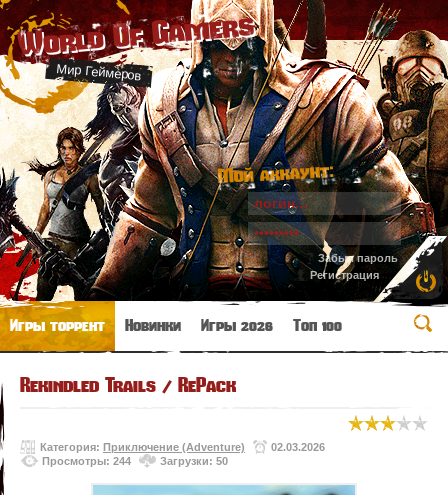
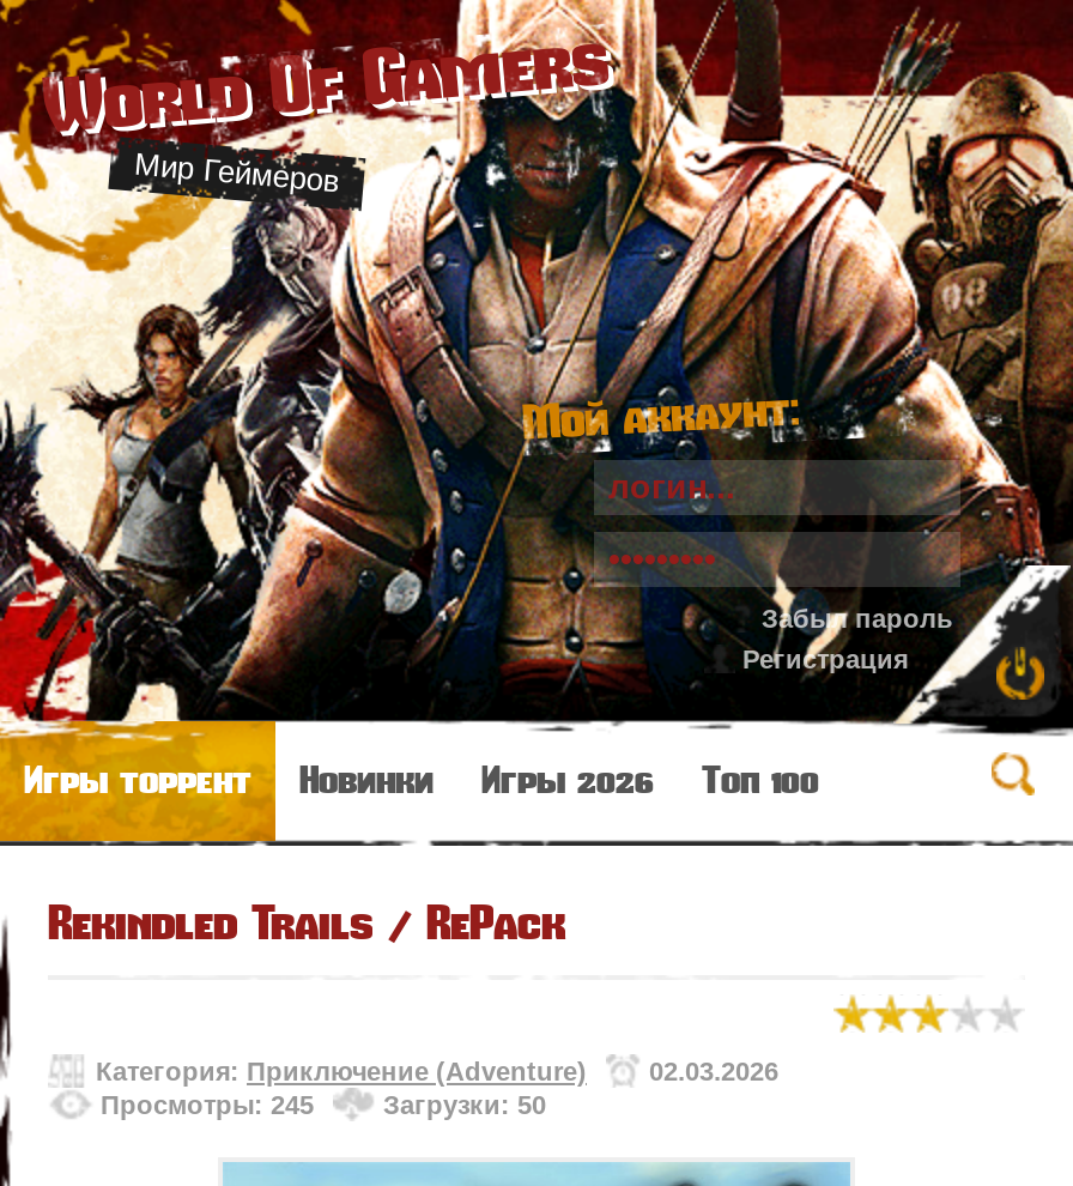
[42,455,131,467] Просмотры: 244 -> [101,1090,314,1119] Просмотры: 245

